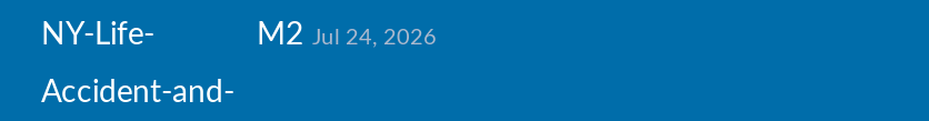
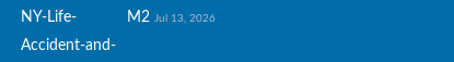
[257,20,437,51] M2 Jul 24, 2026 -> [127,10,216,25] M2 Jul 13, 2026

